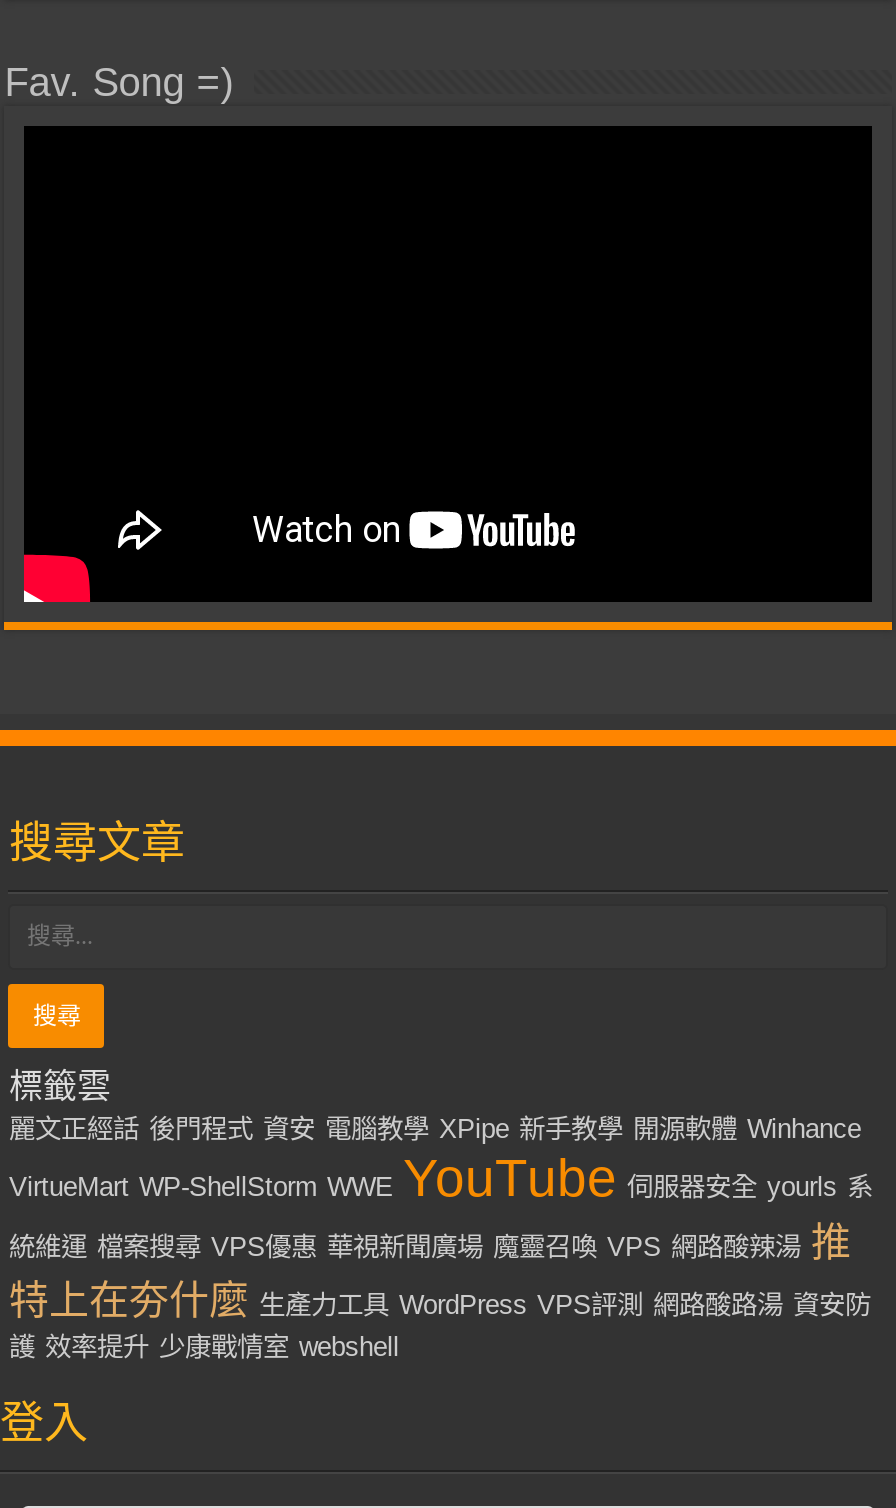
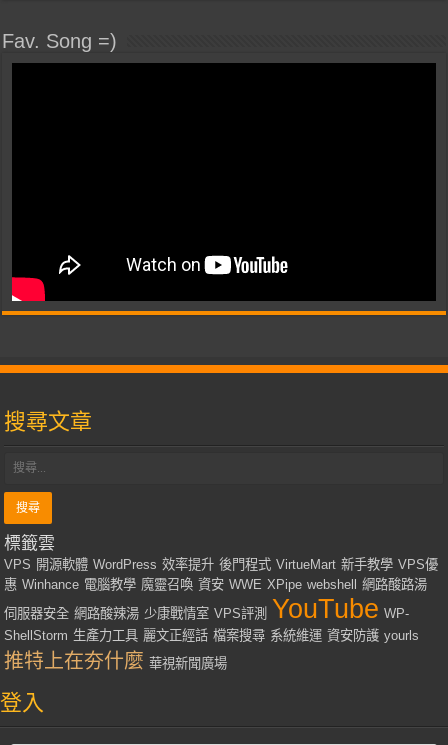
[9,1114,873,1362] 麗文正經話 後門程式 資安 電腦教學 XPipe 新手教學 開源軟體 Winhance | VirtueMart WP-ShellStorm WWE YouTube 伺服器安全 yourls 系 | 統維運 檔案搜尋 VPS優惠 華視新聞廣場 魔靈召喚 VPS 網路酸辣湯 推 | 特上在夯什麼 生產力工具 WordPress VPS評測 網路酸路湯 資安防 | 護 效率提升 少康戰情室 webshell -> [4,557,438,672] VPS 開源軟體 WordPress 效率提升 後門程式 VirtueMart 新手教學 VPS優 | 惠 Winhance 電腦教學 魔靈召喚 資安 WWE XPipe webshell 網路酸路湯 | 伺服器安全 網路酸辣湯 少康戰情室 VPS評測 YouTube WP- | ShellStorm 生產力工具 麗文正經話 檔案搜尋 系統維運 資安防護 yourls | 推特上在夯什麼 華視新聞廣場

